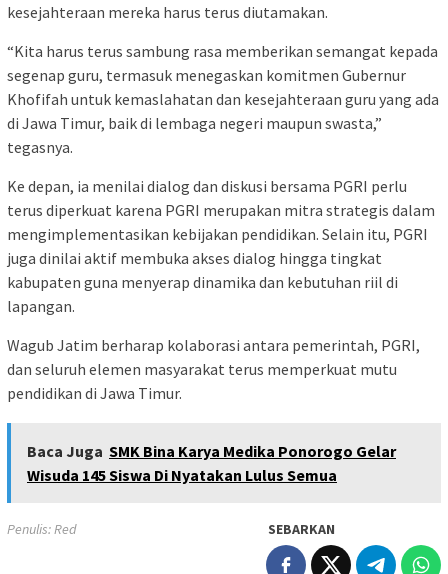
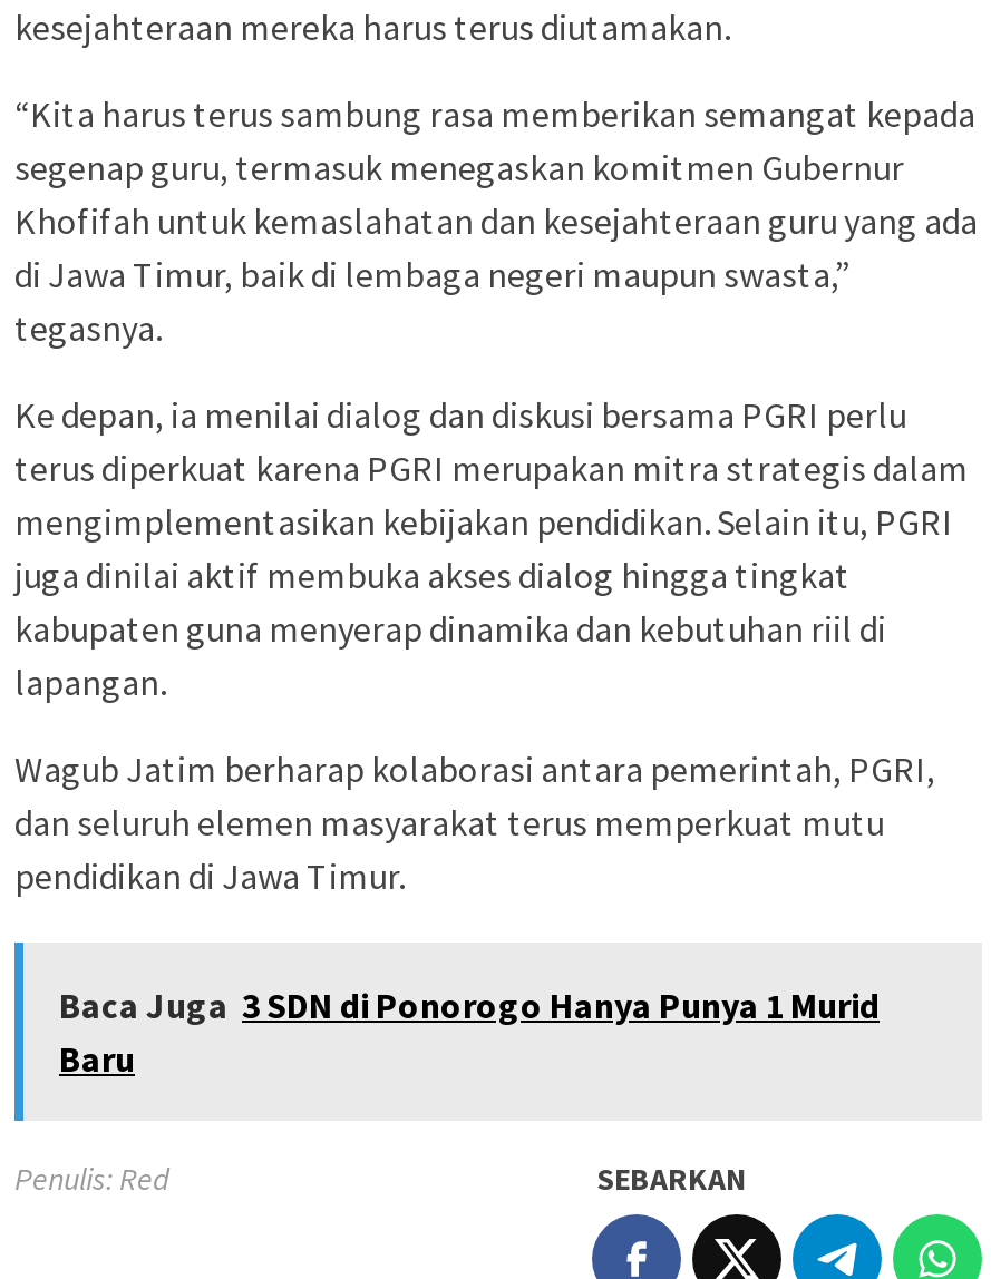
[27,441,396,485] Baca Juga SMK Bina Karya Medika Ponorogo Gelar | Wisuda 145 Siswa Di Nyatakan Lulus Semua -> [59,984,880,1082] Baca Juga 3 SDN di Ponorogo Hanya Punya 1 Murid | Baru

